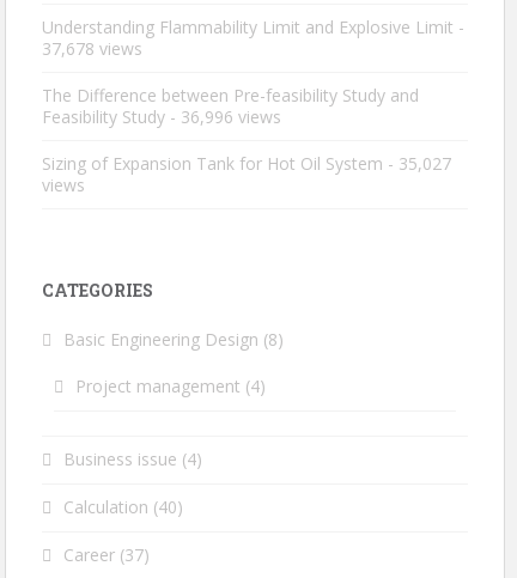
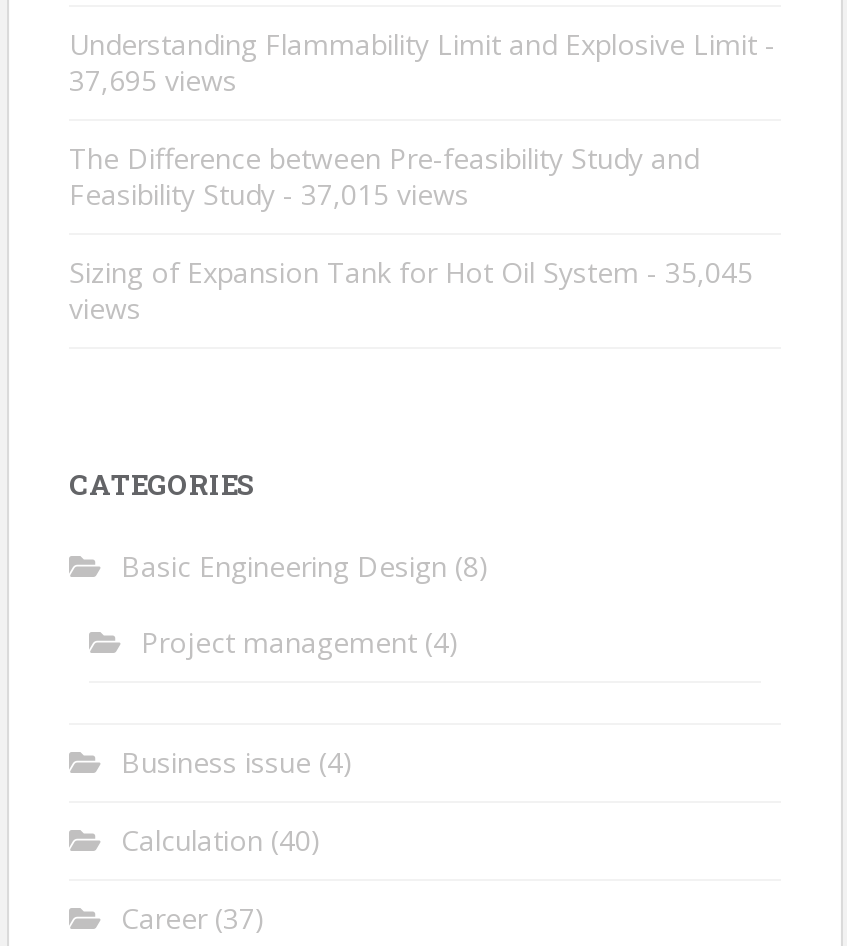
[42,37,142,60] 37,678 views -> [69,61,237,99] 37,695 views
[42,105,281,128] Feasibility Study - 36,996 views -> [69,175,469,213] Feasibility Study - 37,015 views
[42,152,451,175] Sizing of Expansion Tank for Hot Oil System - 35,027 -> [69,253,753,291] Sizing of Expansion Tank for Hot Oil System - 35,045

